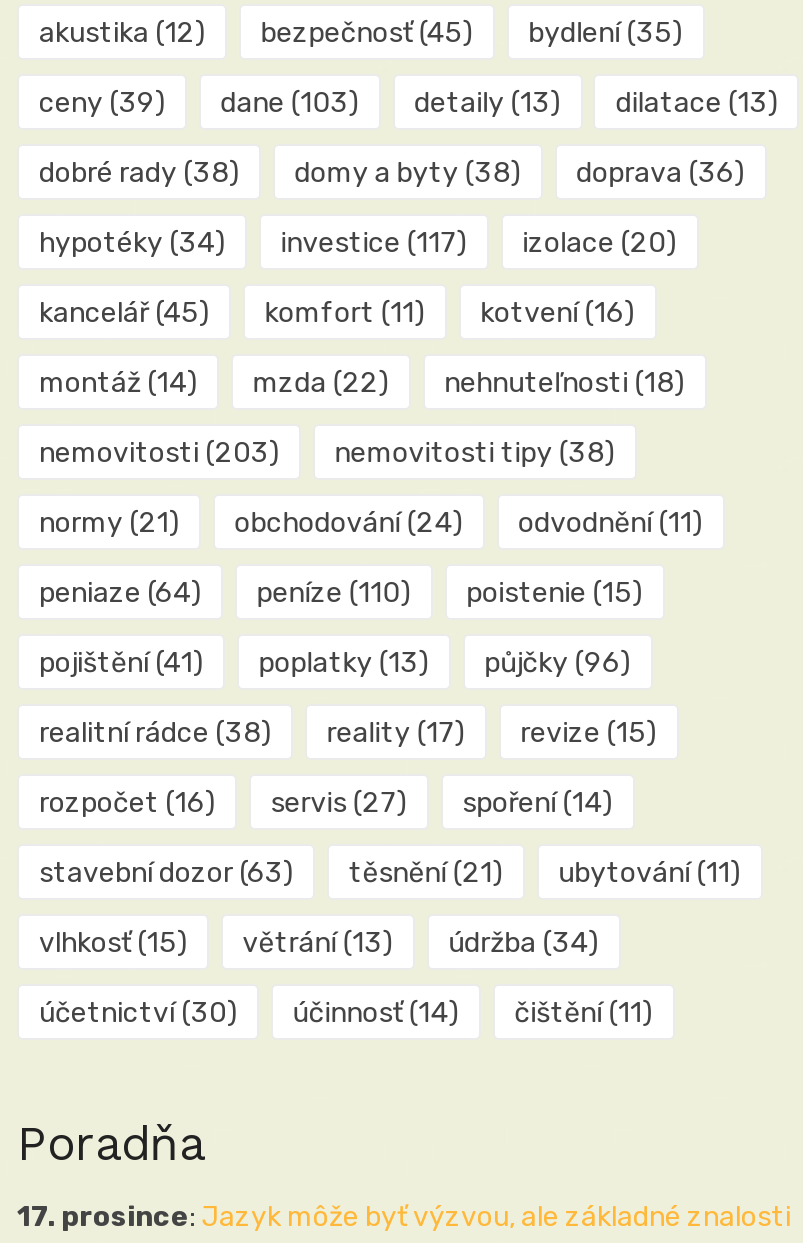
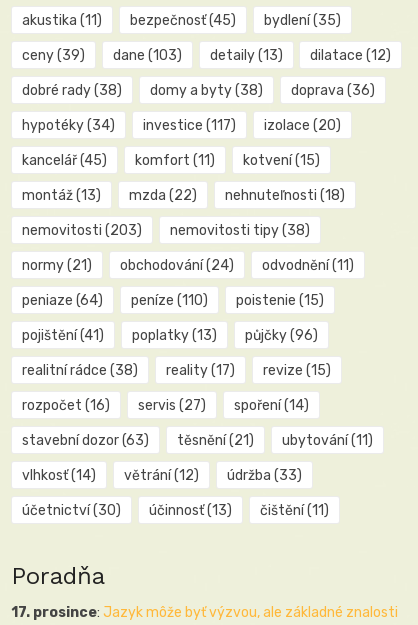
[39,16,682,50] akustika (12) bezpečnosť (45) bydlení (35) -> [22,12,341,29] akustika (11) bezpečnosť (45) bydlení (35)
[39,86,778,120] ceny (39) dane (103) detaily (13) dilatace (13) -> [22,47,391,64] ceny (39) dane (103) detaily (13) dilatace (12)
[39,296,634,330] kancelář (45) komfort (11) kotvení (16) -> [22,152,320,169] kancelář (45) komfort (11) kotvení (15)
[39,366,684,400] montáž (14) mzda (22) nehnuteľnosti (18) -> [22,187,345,204] montáž (13) mzda (22) nehnuteľnosti (18)
[39,926,187,960] vlhkosť (15) -> [22,467,96,484] vlhkosť (14)
[243,926,393,960] větrání (13) -> [124,467,199,484] větrání (12)
[448,926,598,960] údržba (34) -> [227,467,302,484] údržba (33)
[39,996,652,1030] účetnictví (30) účinnosť (14) čištění (11) -> [22,502,329,519] účetnictví (30) účinnosť (13) čištění (11)

